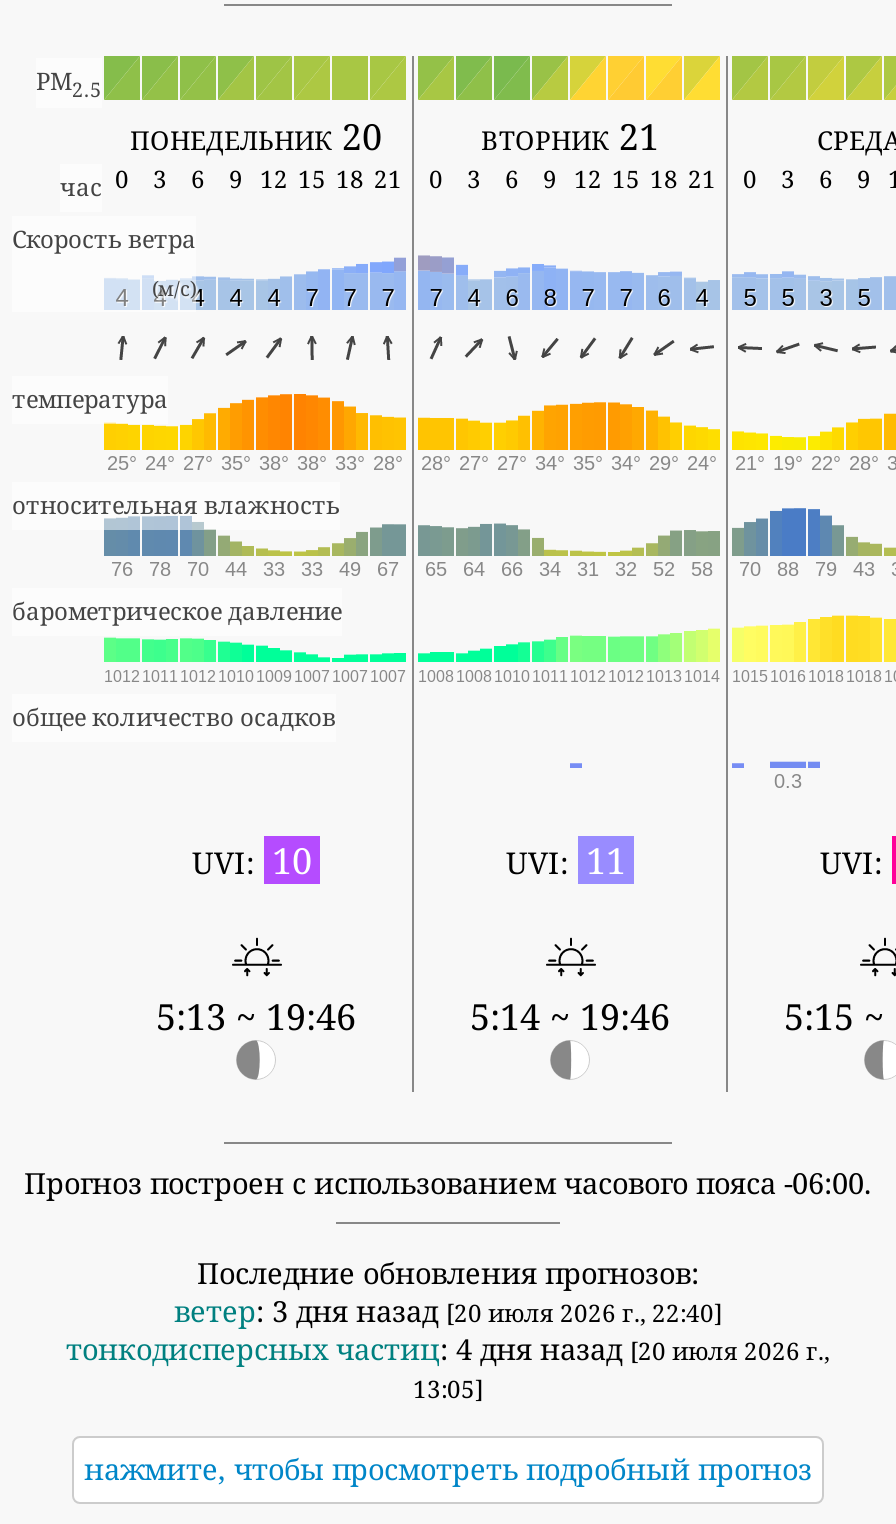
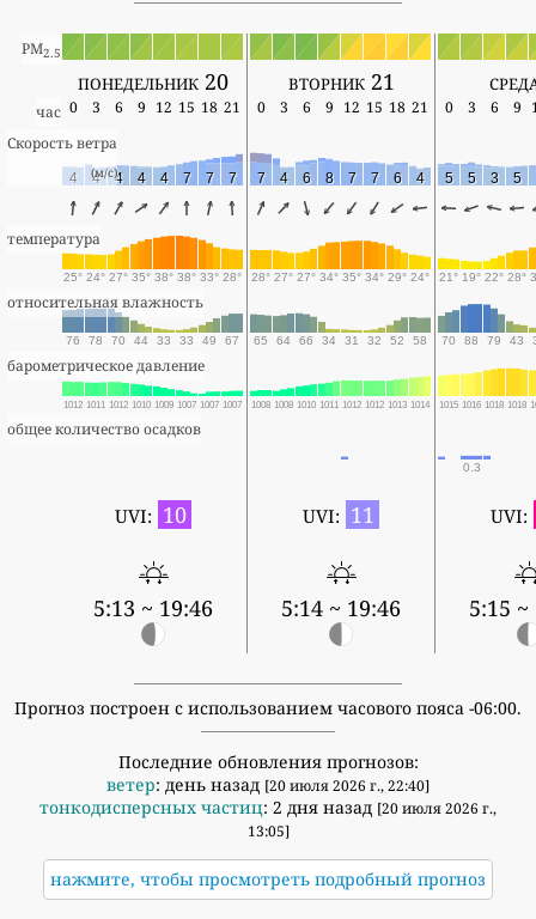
[66,1291,830,1367] ветер: 3 дня назад [20 июля 2026 г., 22:40] | тонкодисперсных частиц: 4 дня назад [20 июля 2026 г., -> [39,773,497,818] ветер: день назад [20 июля 2026 г., 22:40] | тонкодисперсных частиц: 2 дня назад [20 июля 2026 г.,

